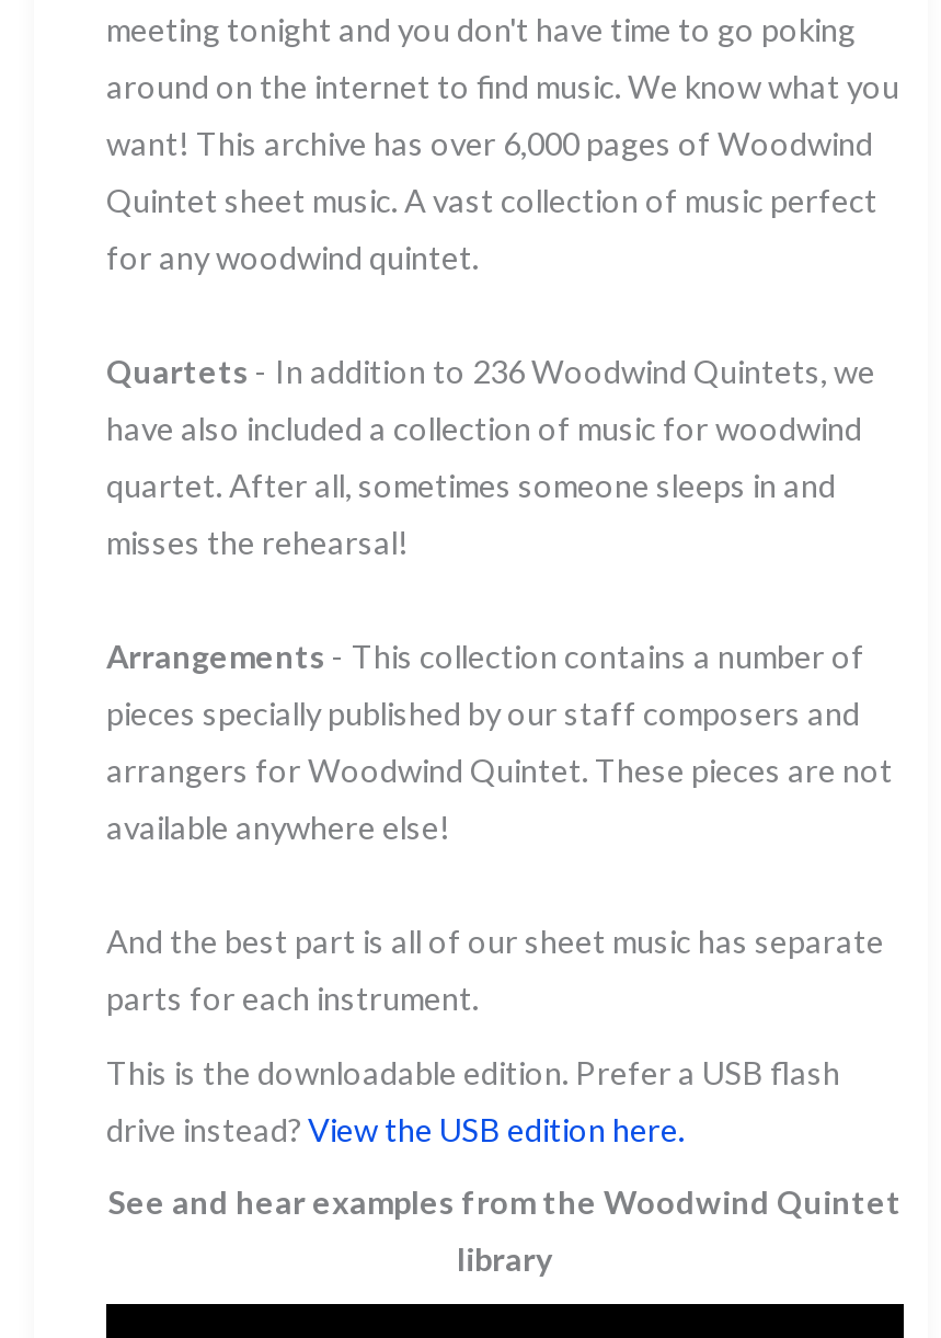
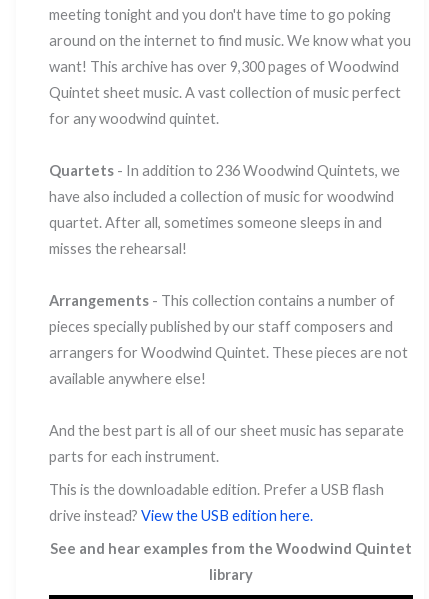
[106,126,873,163] want! This archive has over 6,000 pages of Woodwind -> [49,57,399,74] want! This archive has over 9,300 pages of Woodwind

